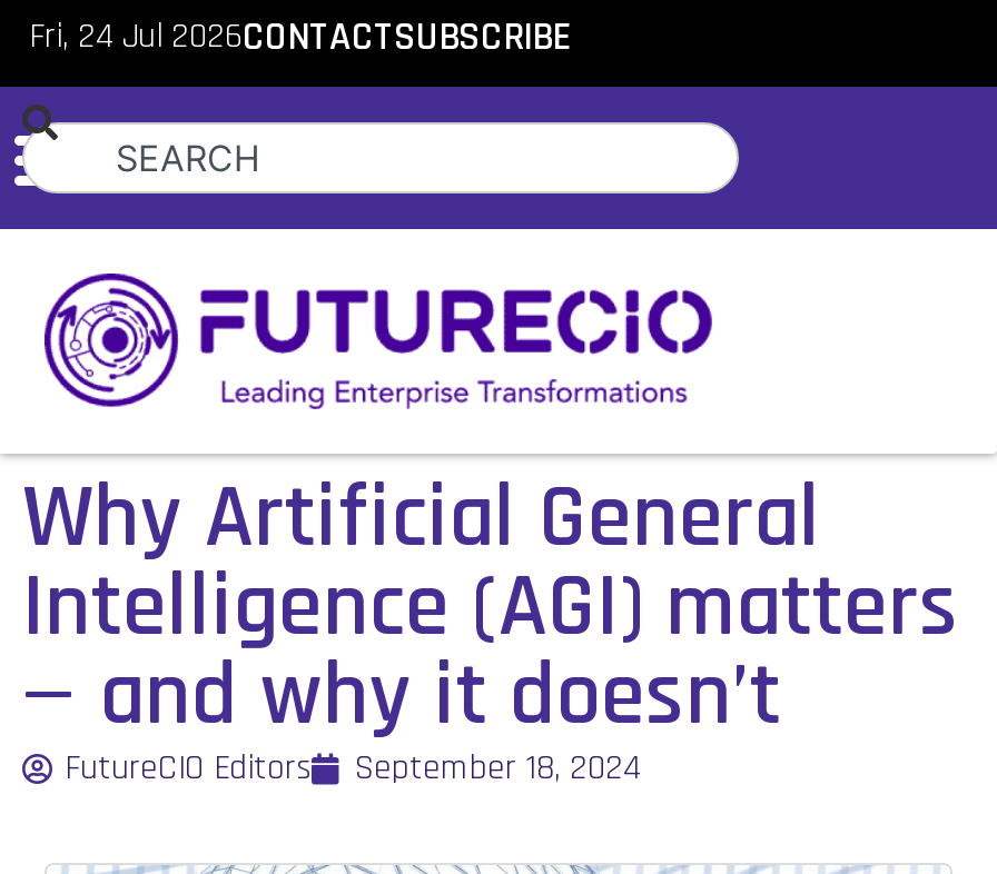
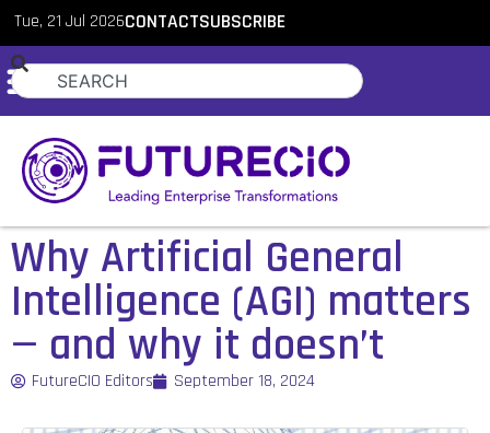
[29,13,570,62] Fri, 24 Jul 2026CONTACTSUBSCRIBE -> [14,10,285,34] Tue, 21 Jul 2026CONTACTSUBSCRIBE

